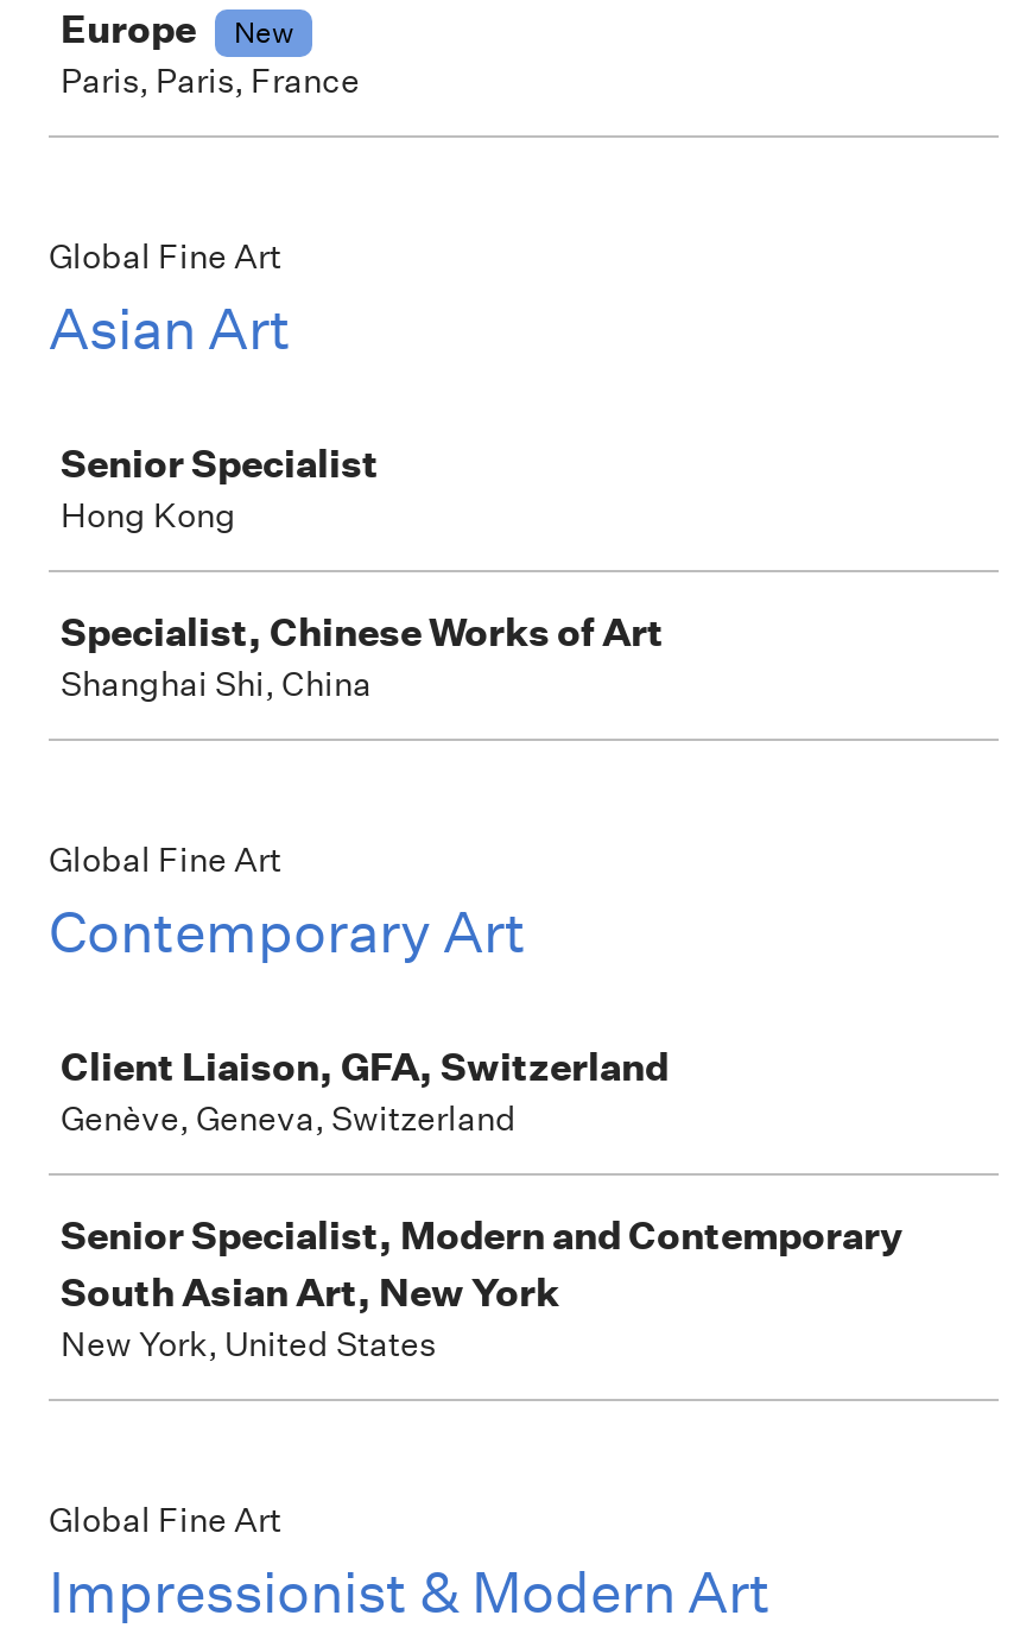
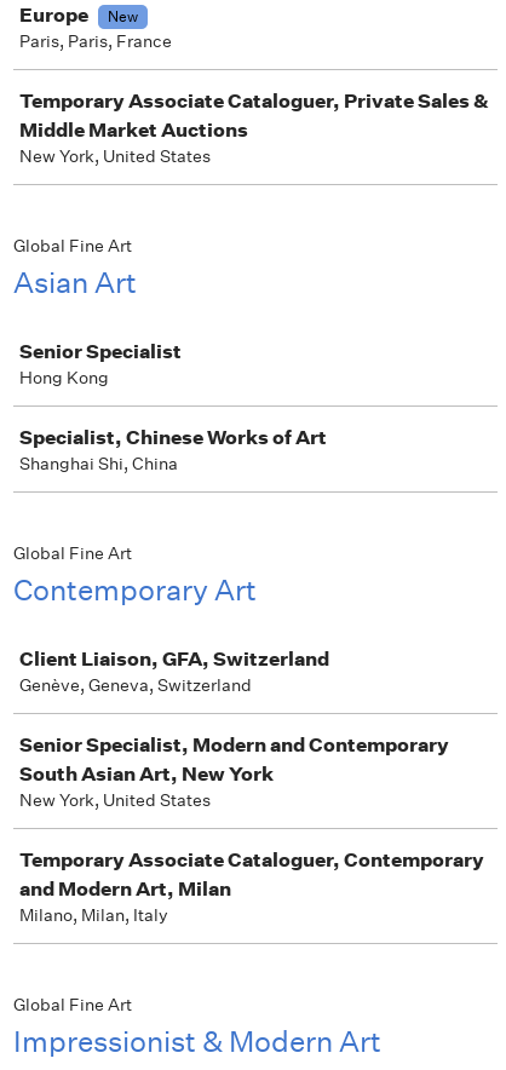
none -> [19,88,489,167] Temporary Associate Cataloguer, Private Sales & | Middle Market Auctions | New York, United States
none -> [19,847,484,926] Temporary Associate Cataloguer, Contemporary | and Modern Art, Milan | Milano, Milan, Italy

